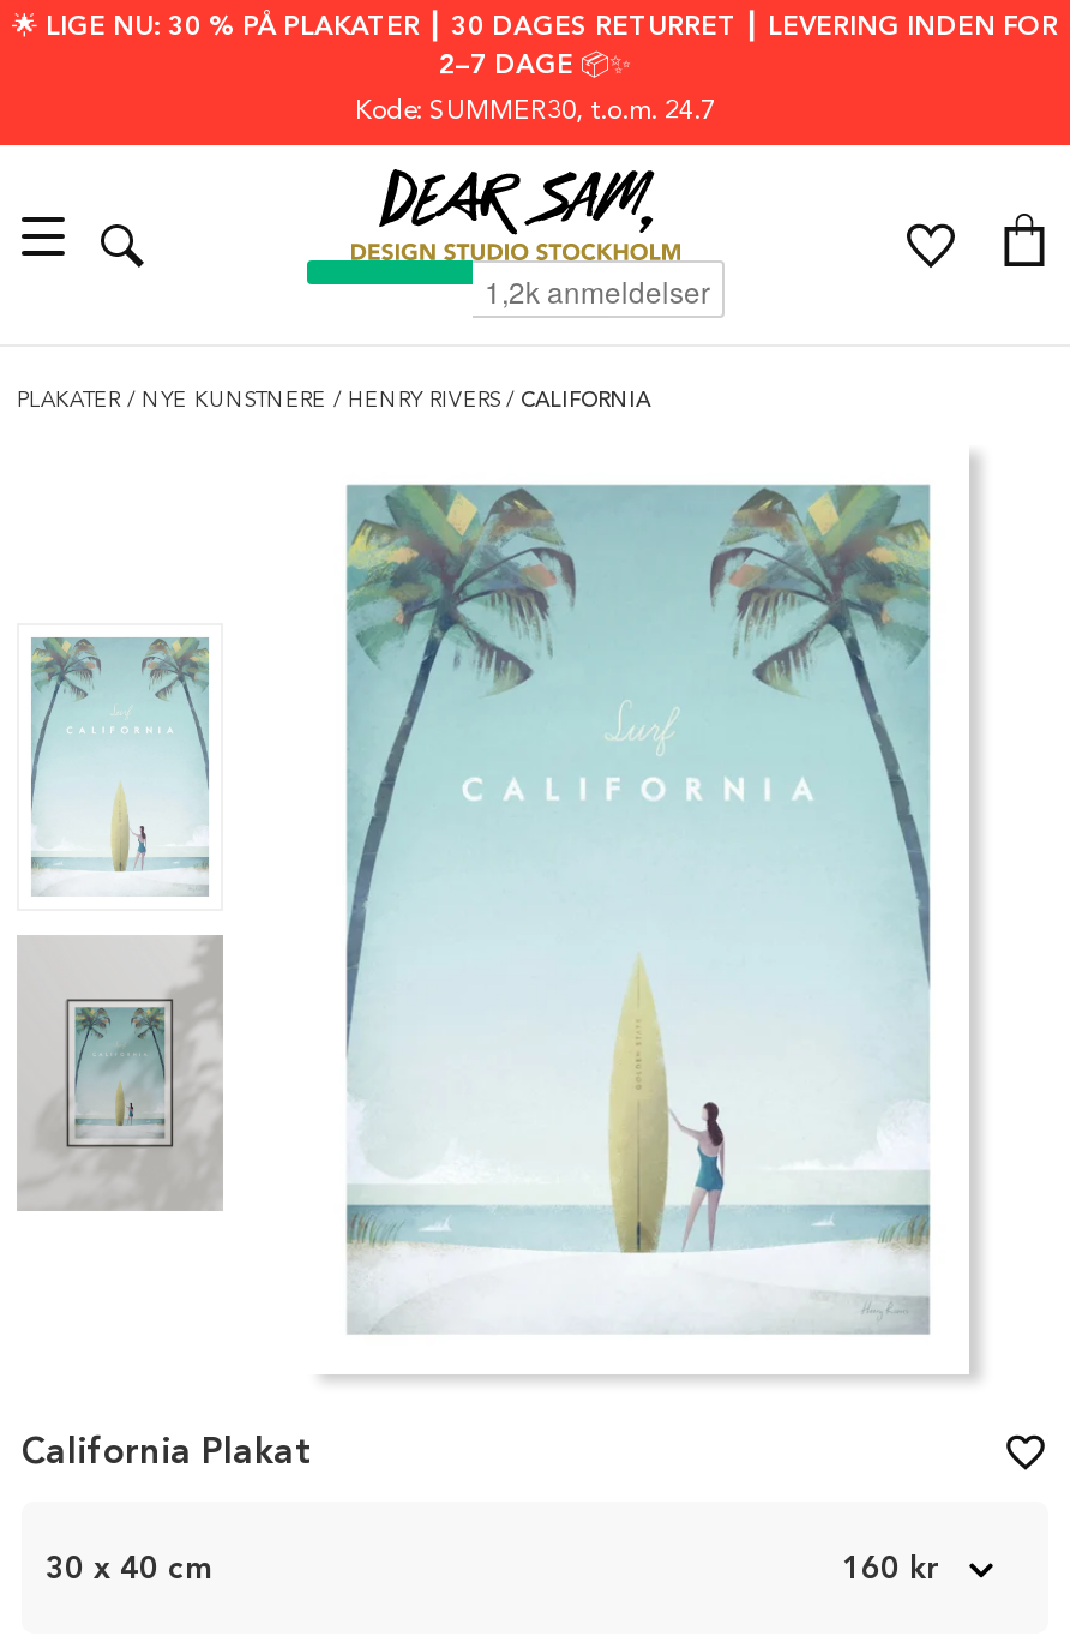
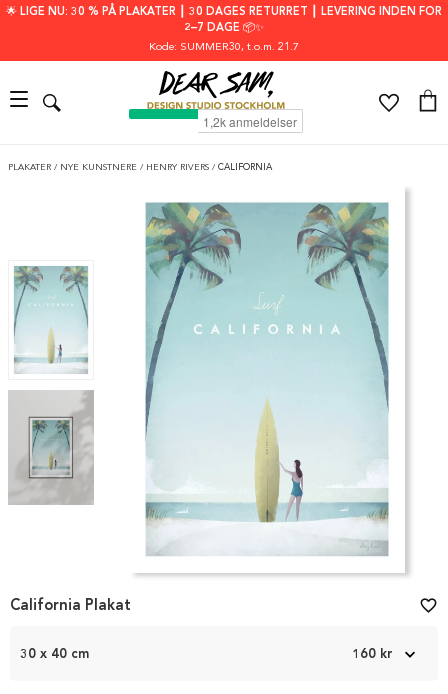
[355,92,715,126] Kode: SUMMER30, t.o.m. 24.7 -> [149,39,299,53] Kode: SUMMER30, t.o.m. 21.7

